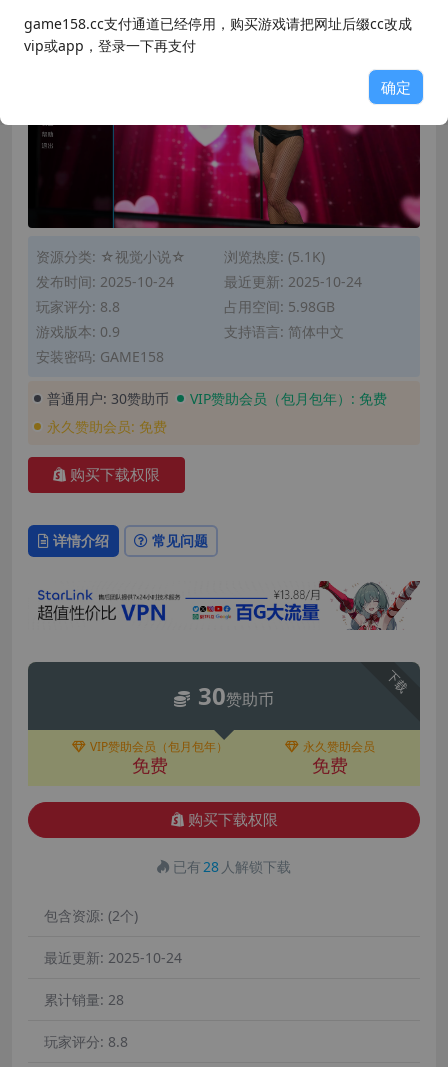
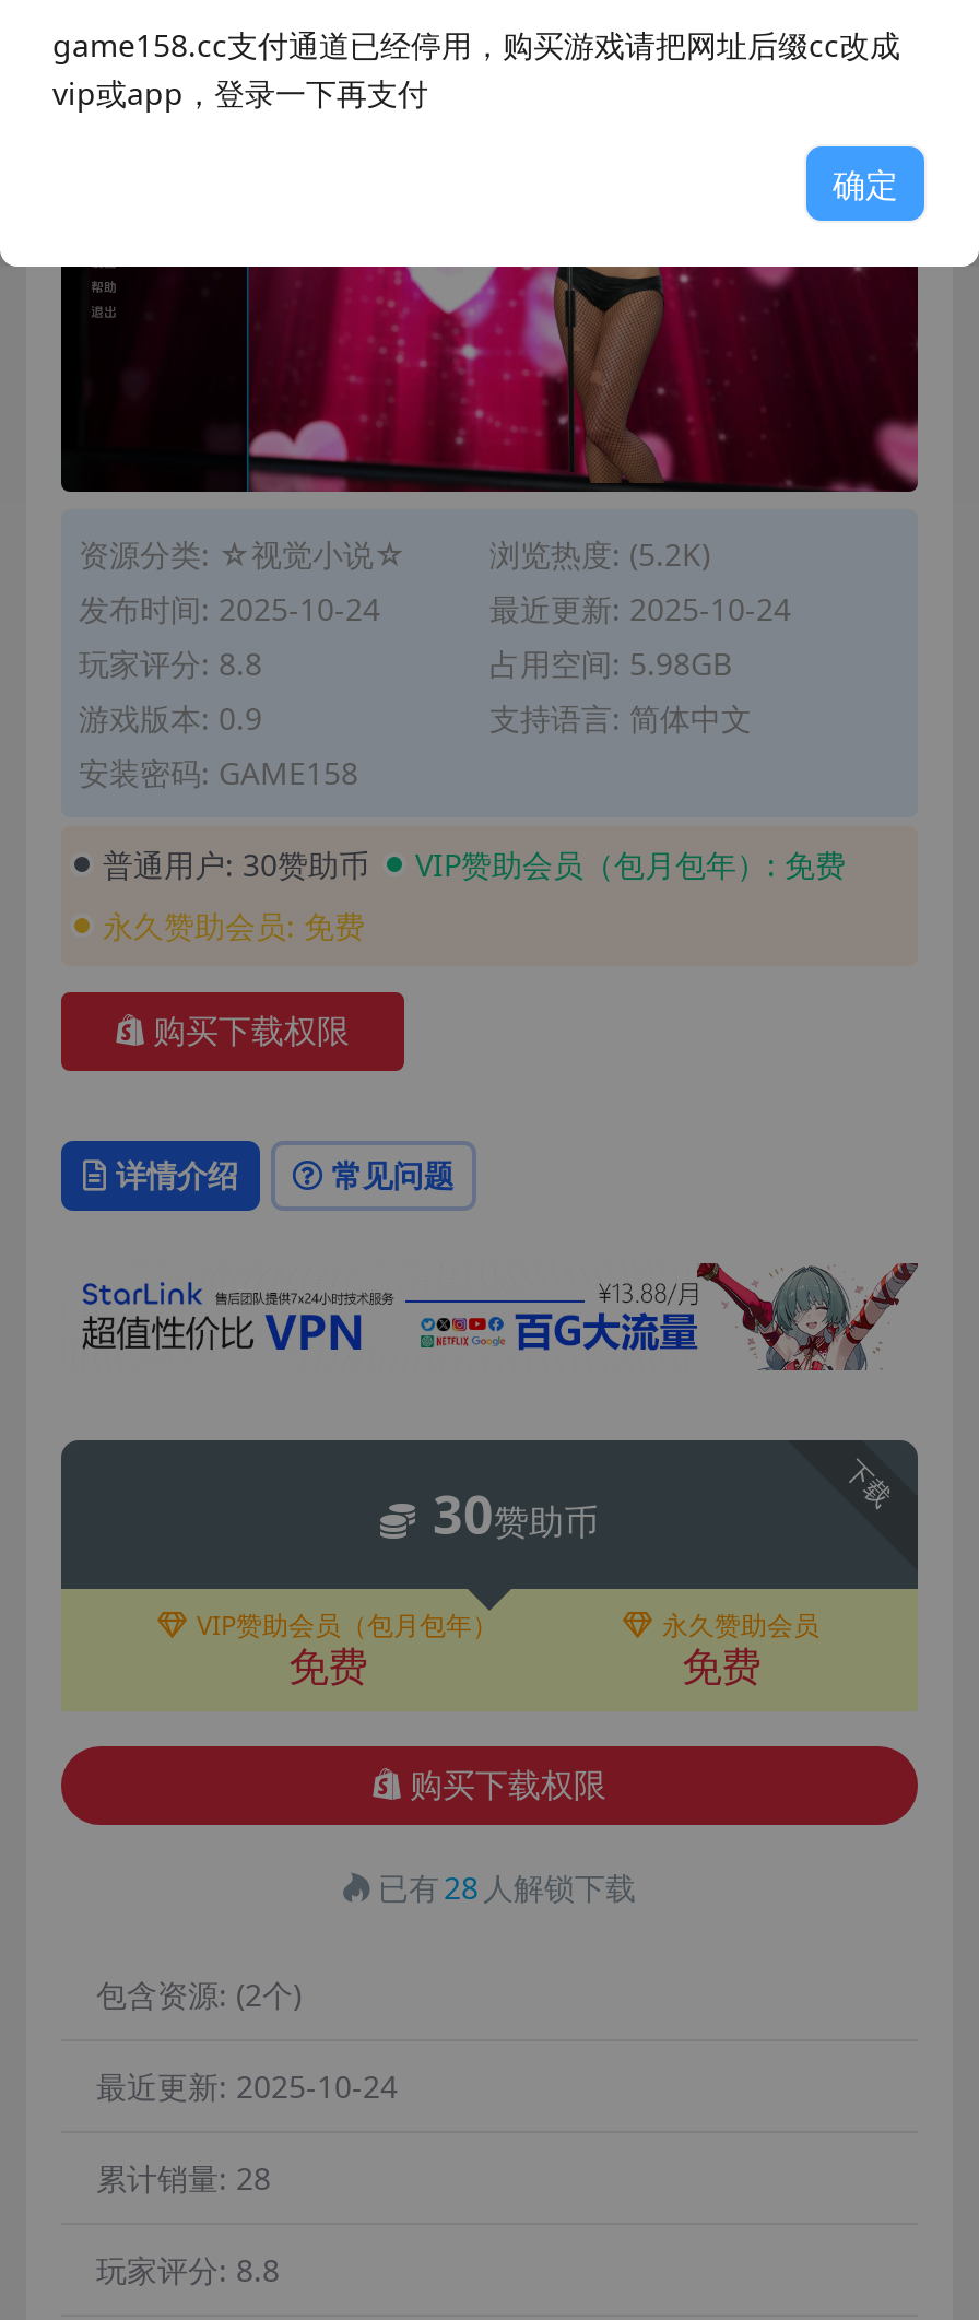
[224,246,325,265] 浏览热度: (5.1K) -> [489,532,710,574] 浏览热度: (5.2K)

